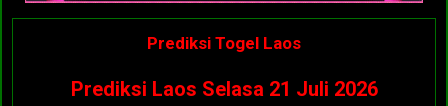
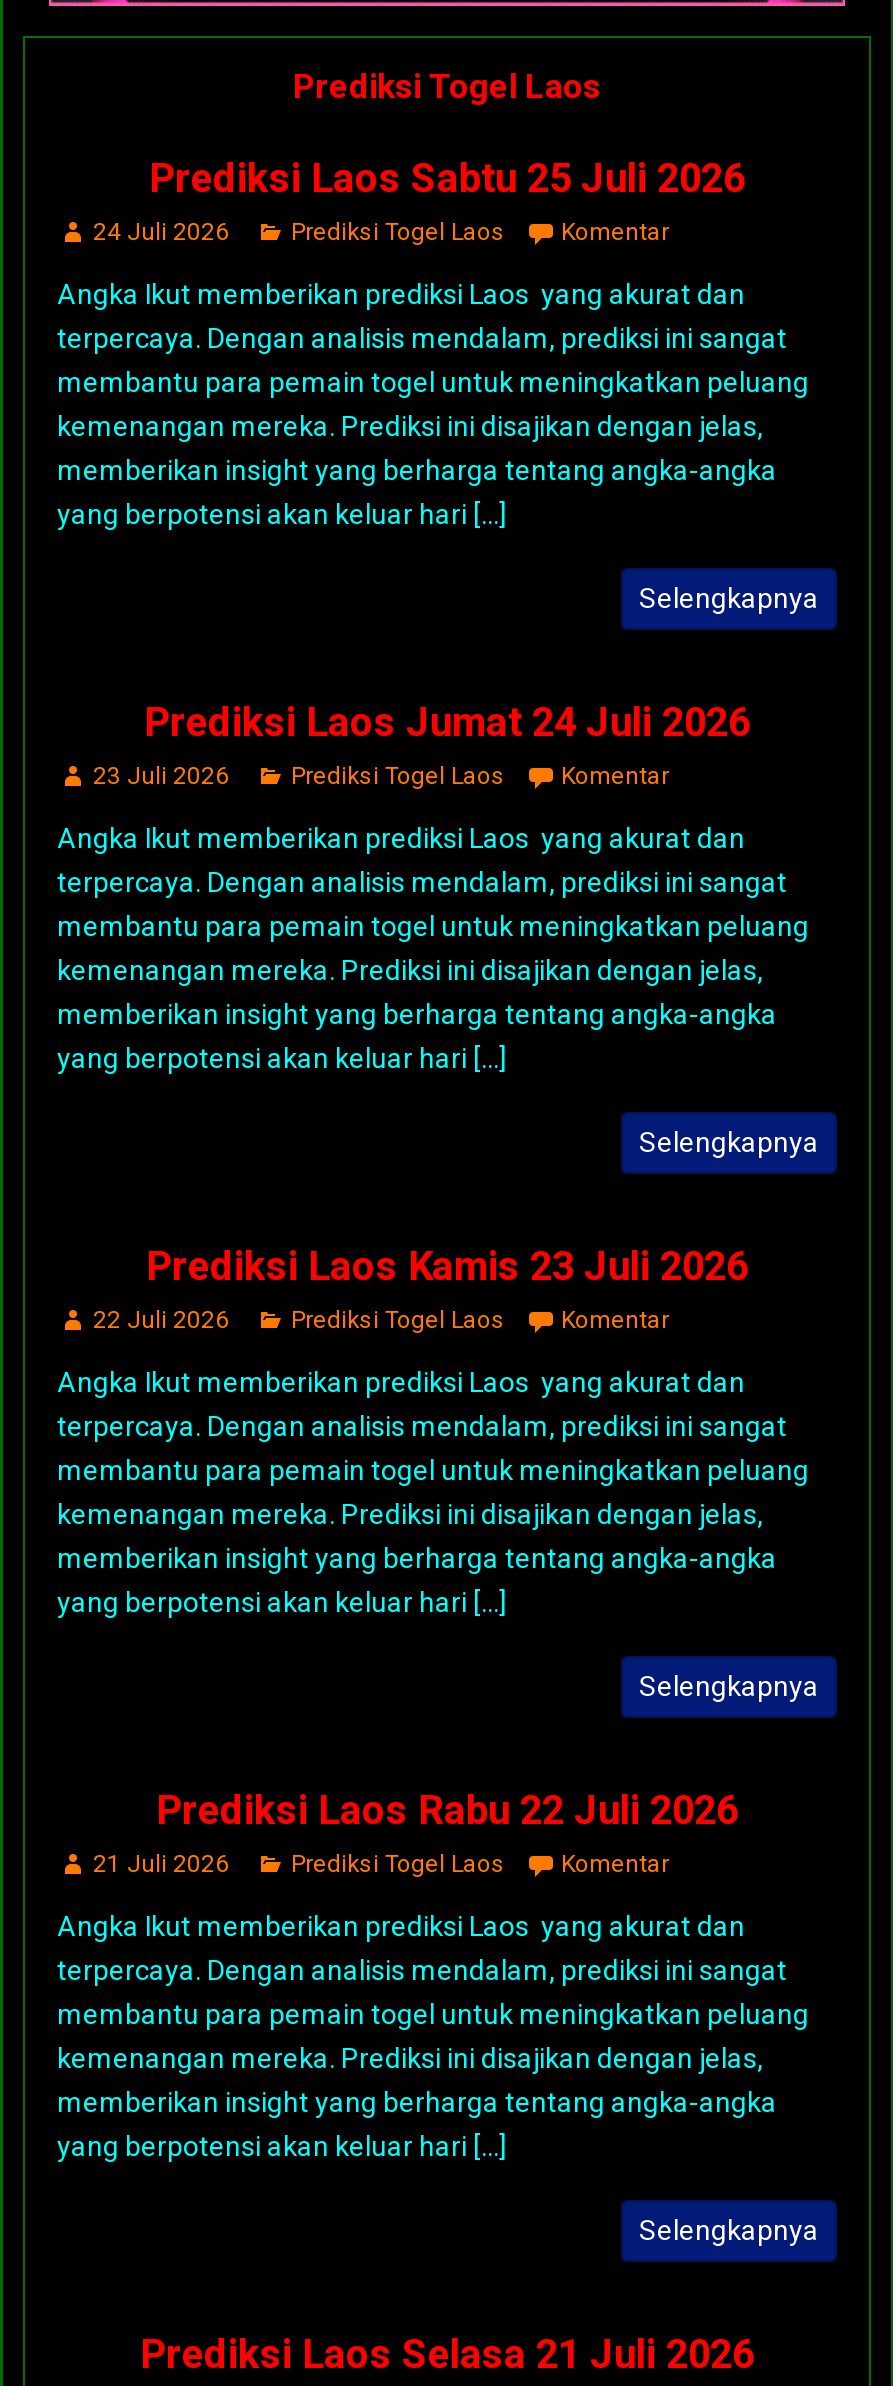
none -> [57,153,819,2245] Prediksi Laos Sabtu 25 Juli 2026 | 24 Juli 2026 | Prediksi Togel Laos | Komentar | Angka Ikut memberikan prediksi Laos yang akurat dan | terpercaya. Dengan analisis mendalam, prediksi ini sangat | membantu para pemain togel untuk meningkatkan peluang | kemenangan mereka. Prediksi ini disajikan dengan jelas, | memberikan insight yang berharga tentang angka-angka | yang berpotensi akan keluar hari [...] | Selengkapnya | Prediksi Laos Jumat 24 Juli 2026 | 23 Juli 2026 | Prediksi Togel Laos | Komentar | Angka Ikut memberikan prediksi Laos yang akurat dan | terpercaya. Dengan analisis mendalam, prediksi ini sangat | membantu para pemain togel untuk meningkatkan peluang | kemenangan mereka. Prediksi ini disajikan dengan jelas, | memberikan insight yang berharga tentang angka-angka | yang berpotensi akan keluar hari [...] | Selengkapnya | Prediksi Laos Kamis 23 Juli 2026 | 22 Juli 2026 | Prediksi Togel Laos | Komentar | Angka Ikut memberikan prediksi Laos yang akurat dan | terpercaya. Dengan analisis mendalam, prediksi ini sangat | membantu para pemain togel untuk meningkatkan peluang | kemenangan mereka. Prediksi ini disajikan dengan jelas, | memberikan insight yang berharga tentang angka-angka | yang berpotensi akan keluar hari [...] | Selengkapnya | Prediksi Laos Rabu 22 Juli 2026 | 21 Juli 2026 | Prediksi Togel Laos | Komentar | Angka Ikut memberikan prediksi Laos yang akurat dan | terpercaya. Dengan analisis mendalam, prediksi ini sangat | membantu para pemain togel untuk meningkatkan peluang | kemenangan mereka. Prediksi ini disajikan dengan jelas, | memberikan insight yang berharga tentang angka-angka | yang berpotensi akan keluar hari [...] | Selengkapnya

